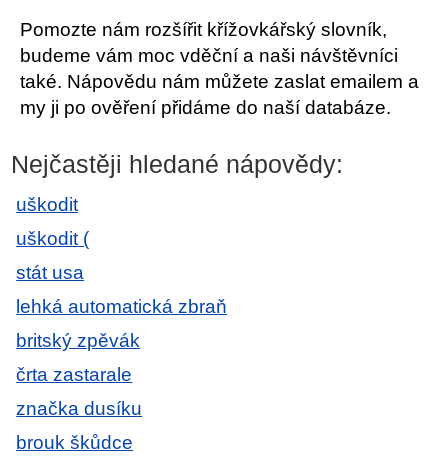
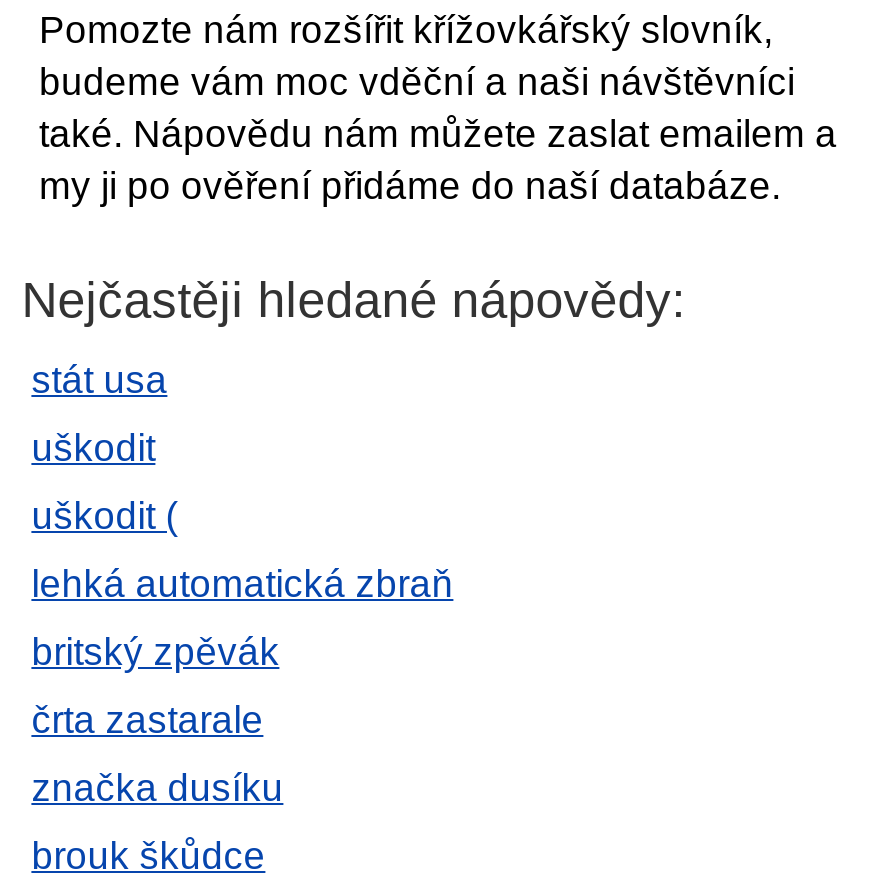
moved [16,194,89,249] -> [31,427,177,537]: uškodit | uškodit (
moved [16,262,84,283] -> [31,359,167,401]: stát usa

